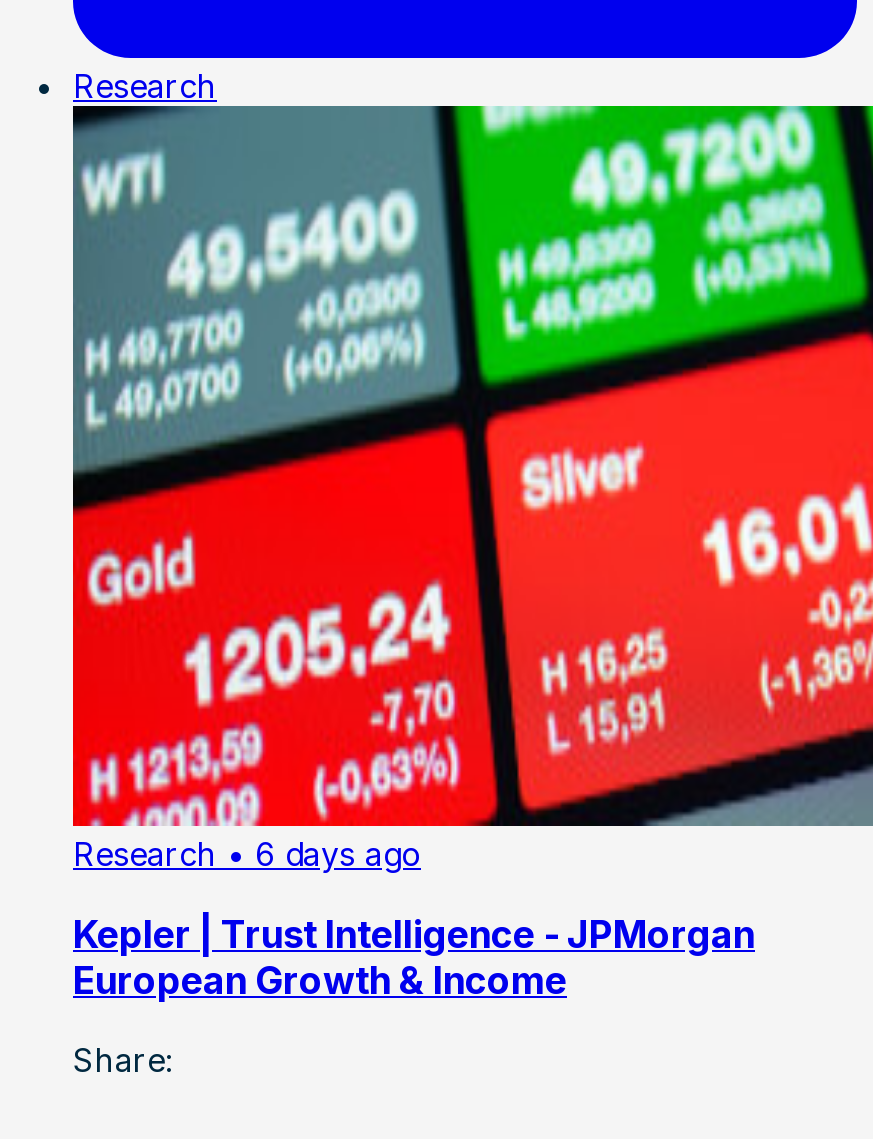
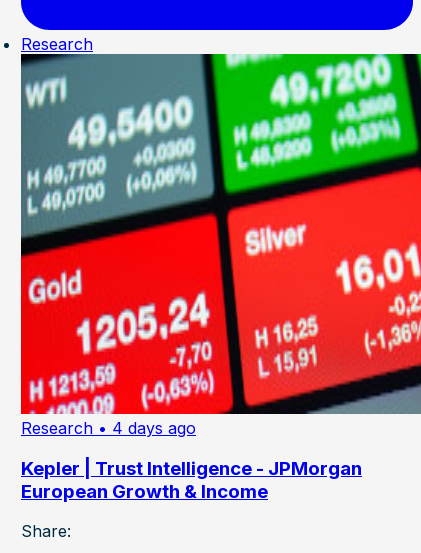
[73,834,421,874] Research • 6 days ago -> [21,418,196,438] Research • 4 days ago

